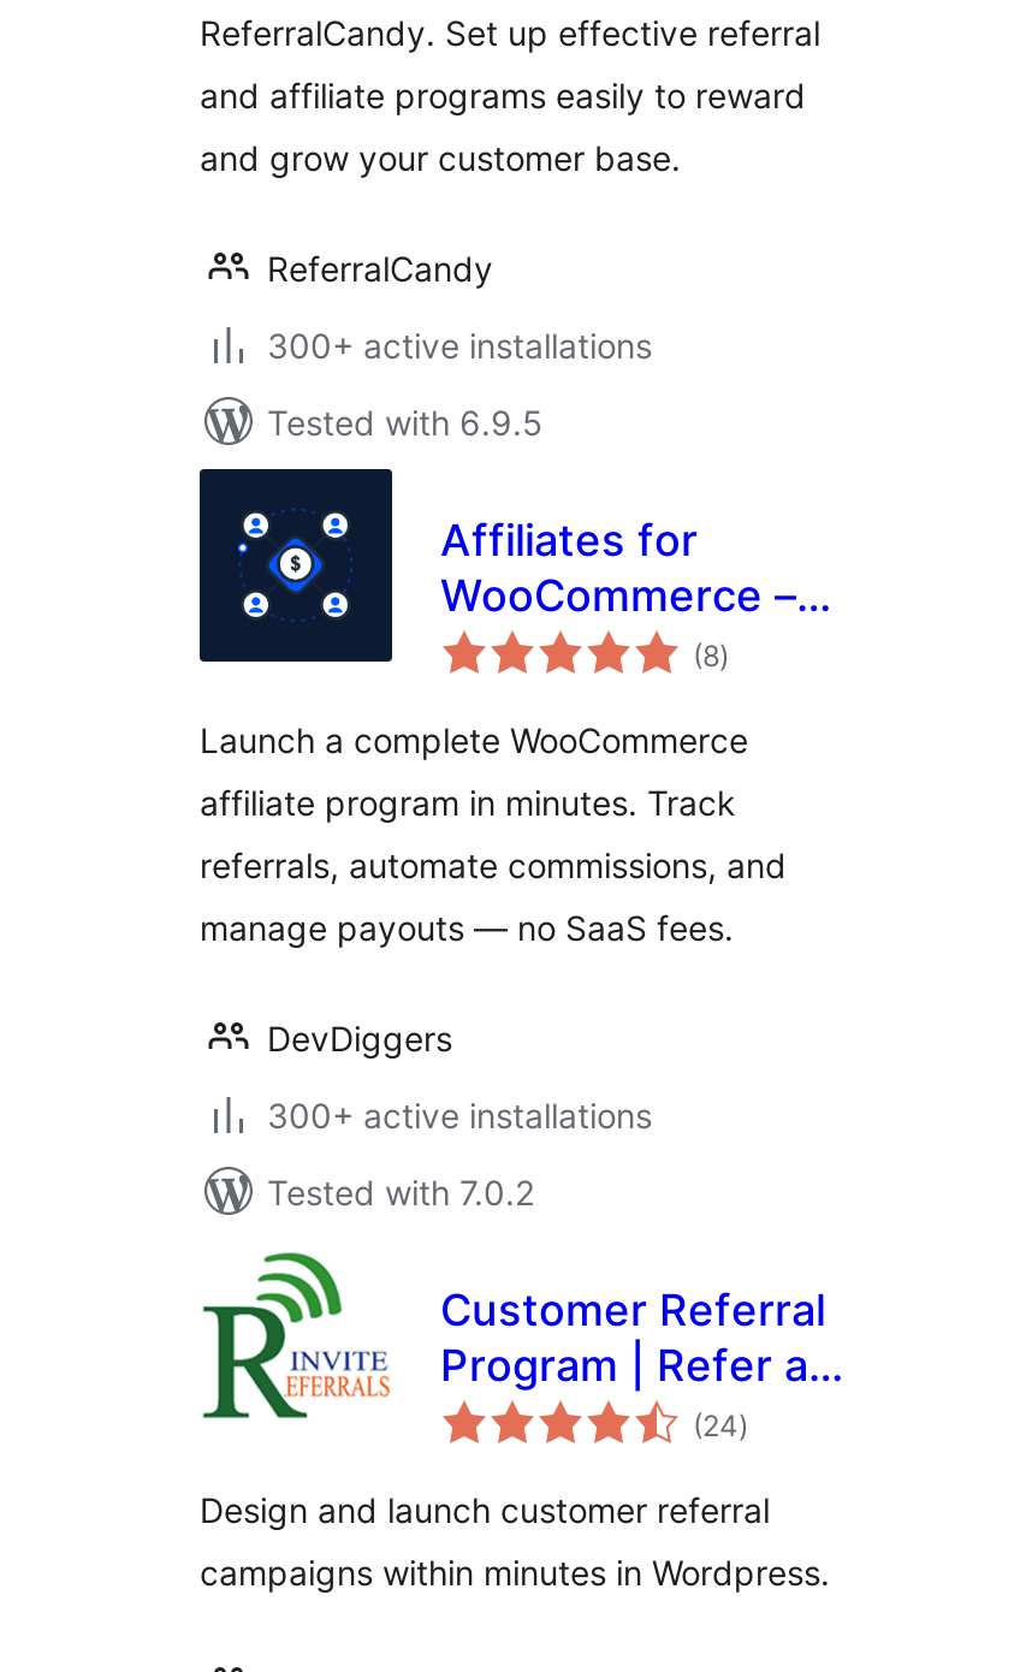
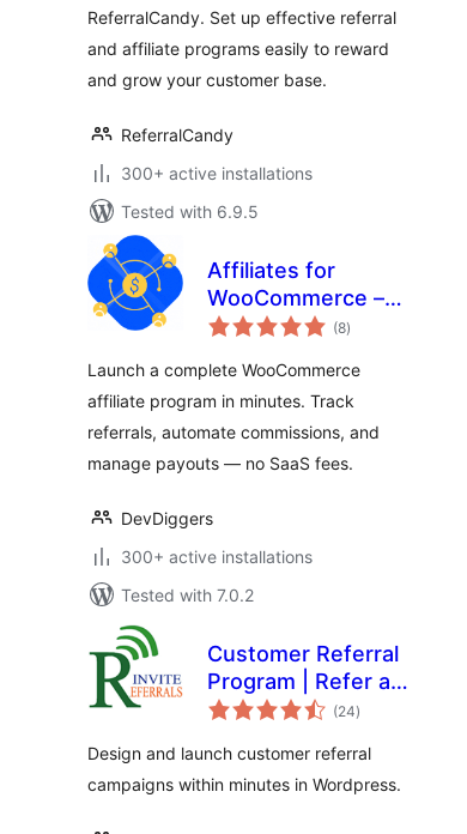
[197,467,395,664] [image] -> [86,234,184,332] [image]

